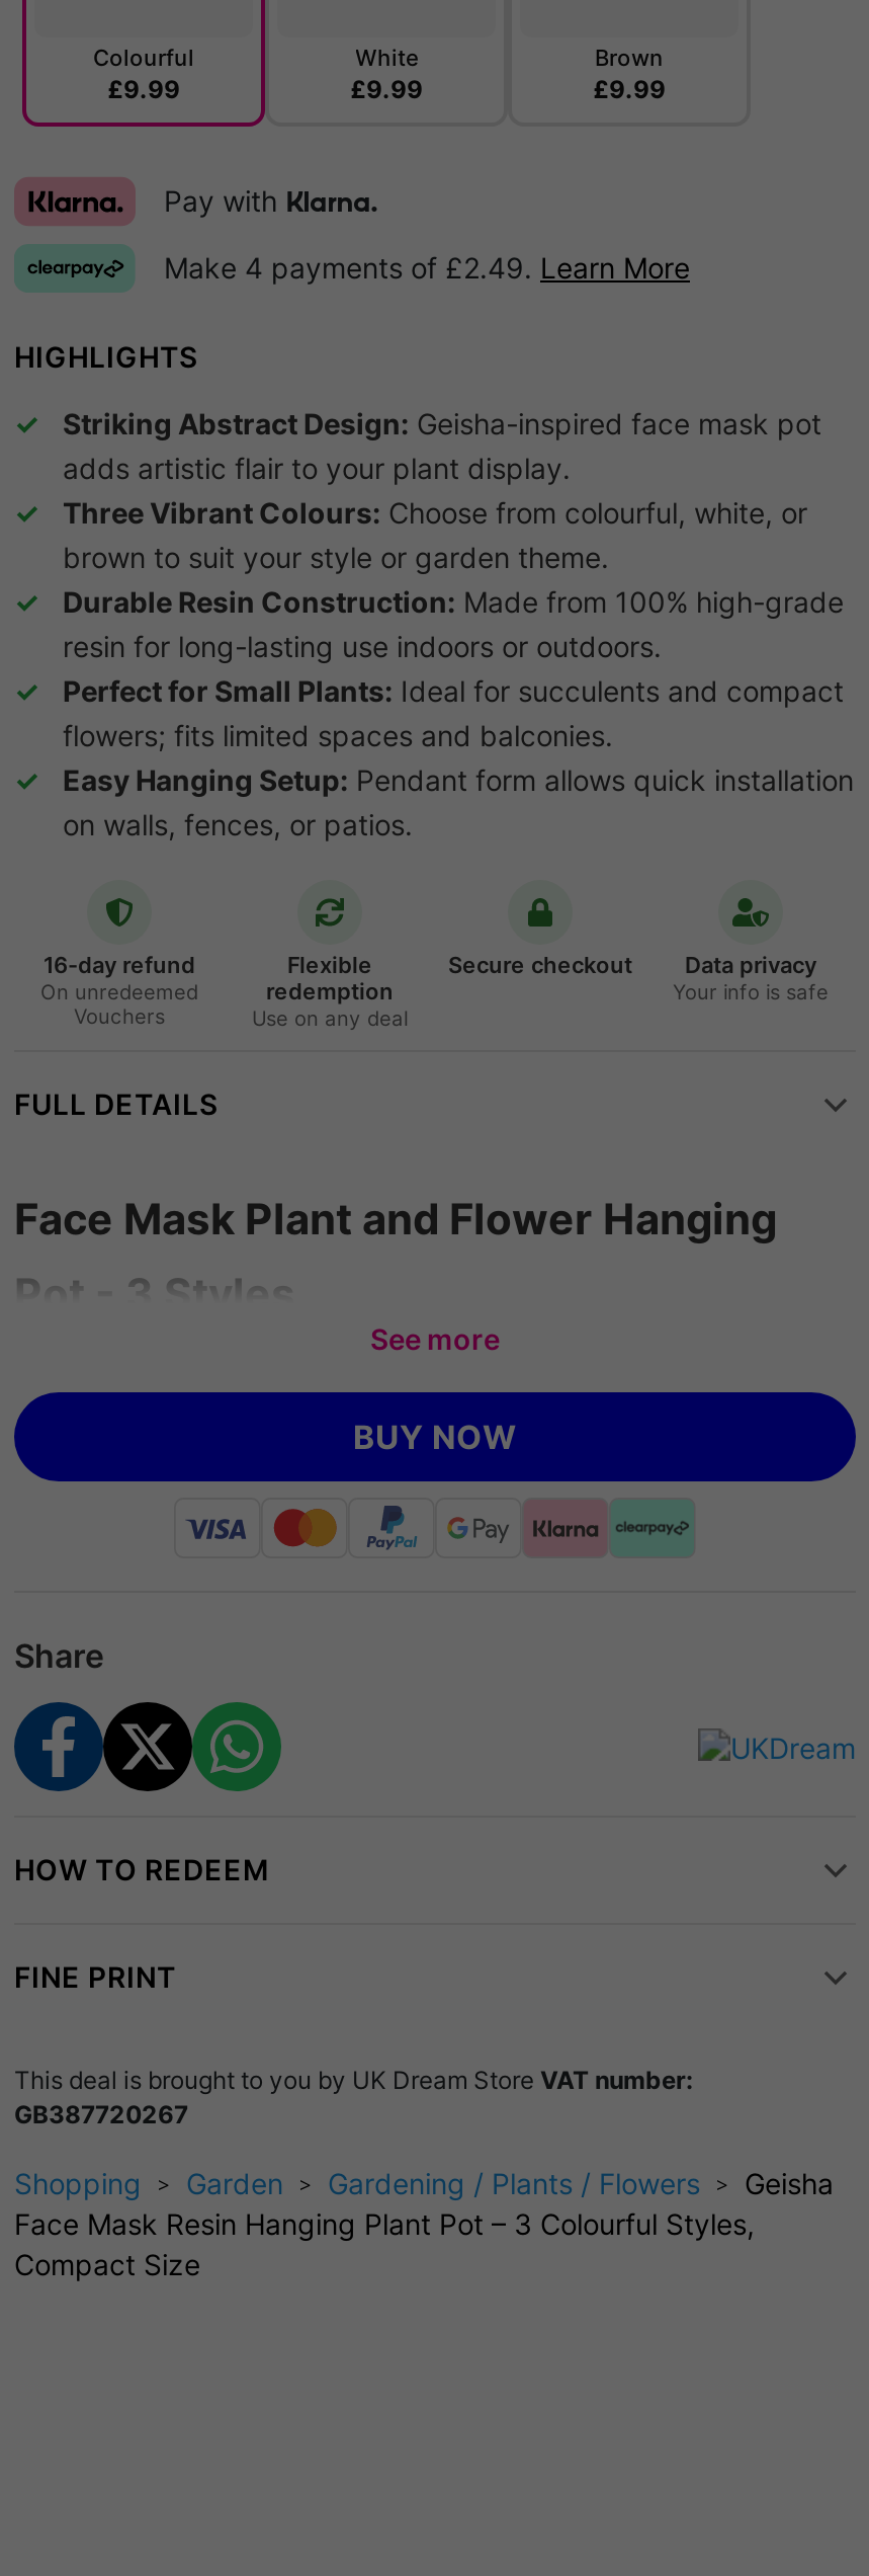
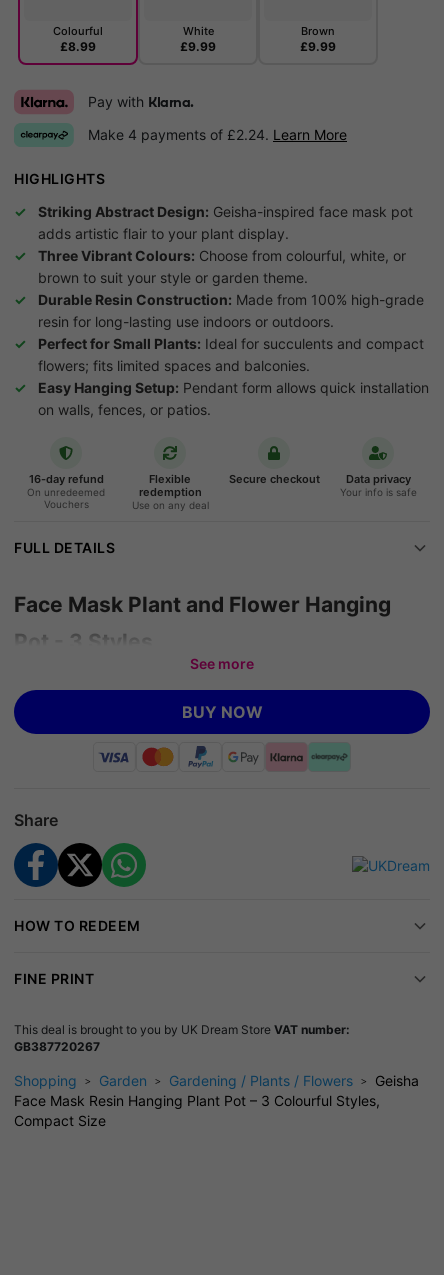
[107,74,180,105] £9.99 -> [60,39,96,54] £8.99
[164,251,690,285] Make 4 payments of £2.49. Learn More -> [88,126,347,143] Make 4 payments of £2.24. Learn More

